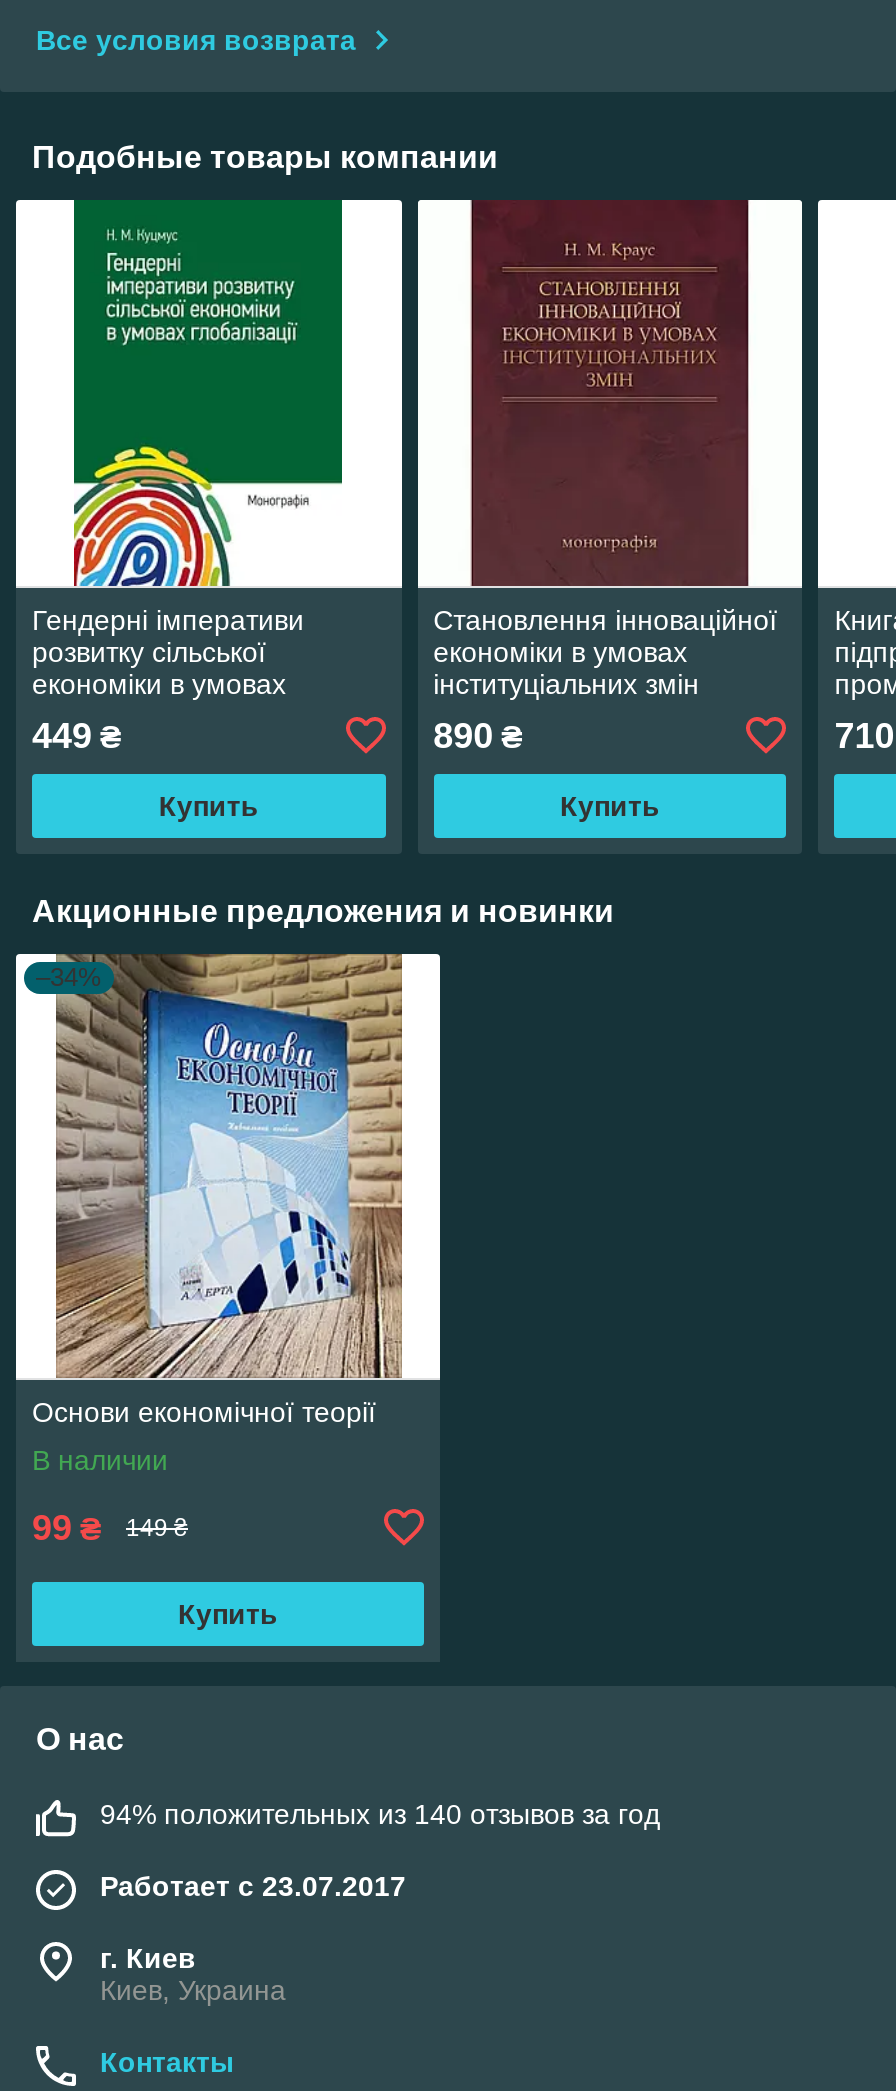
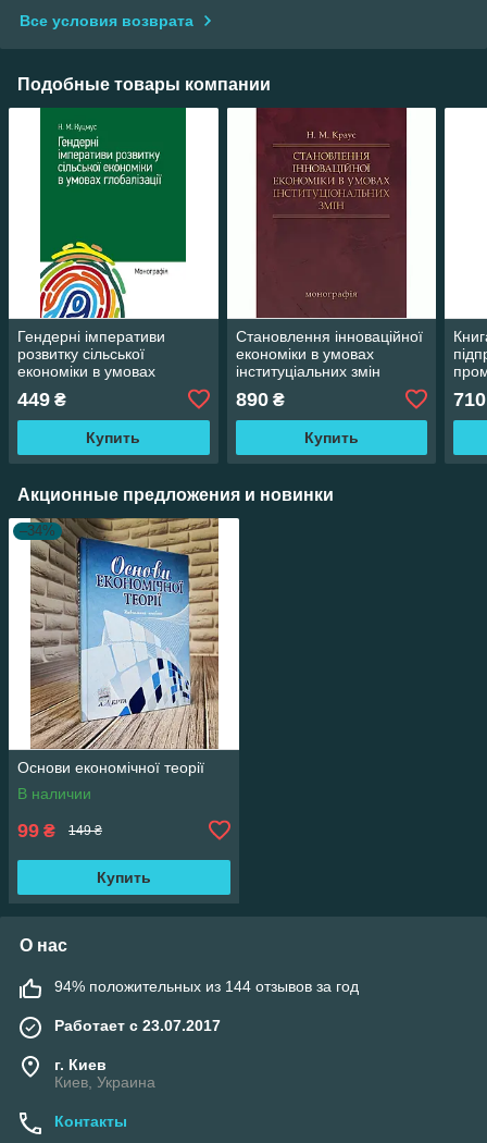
[100,1798,660,1830] 94% положительных из 140 отзывов за год -> [54,977,359,995] 94% положительных из 144 отзывов за год

